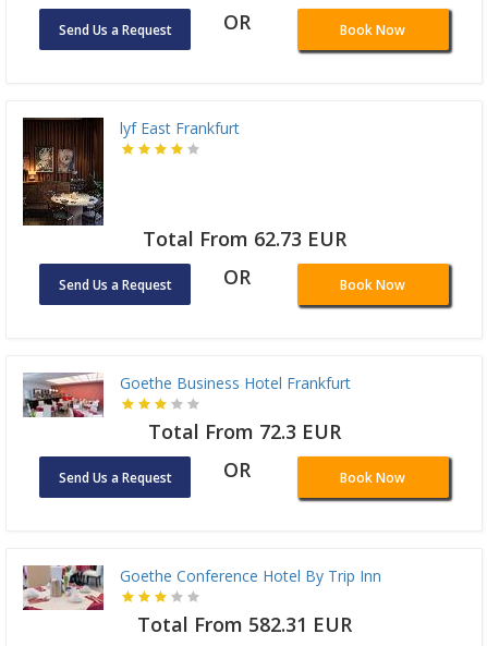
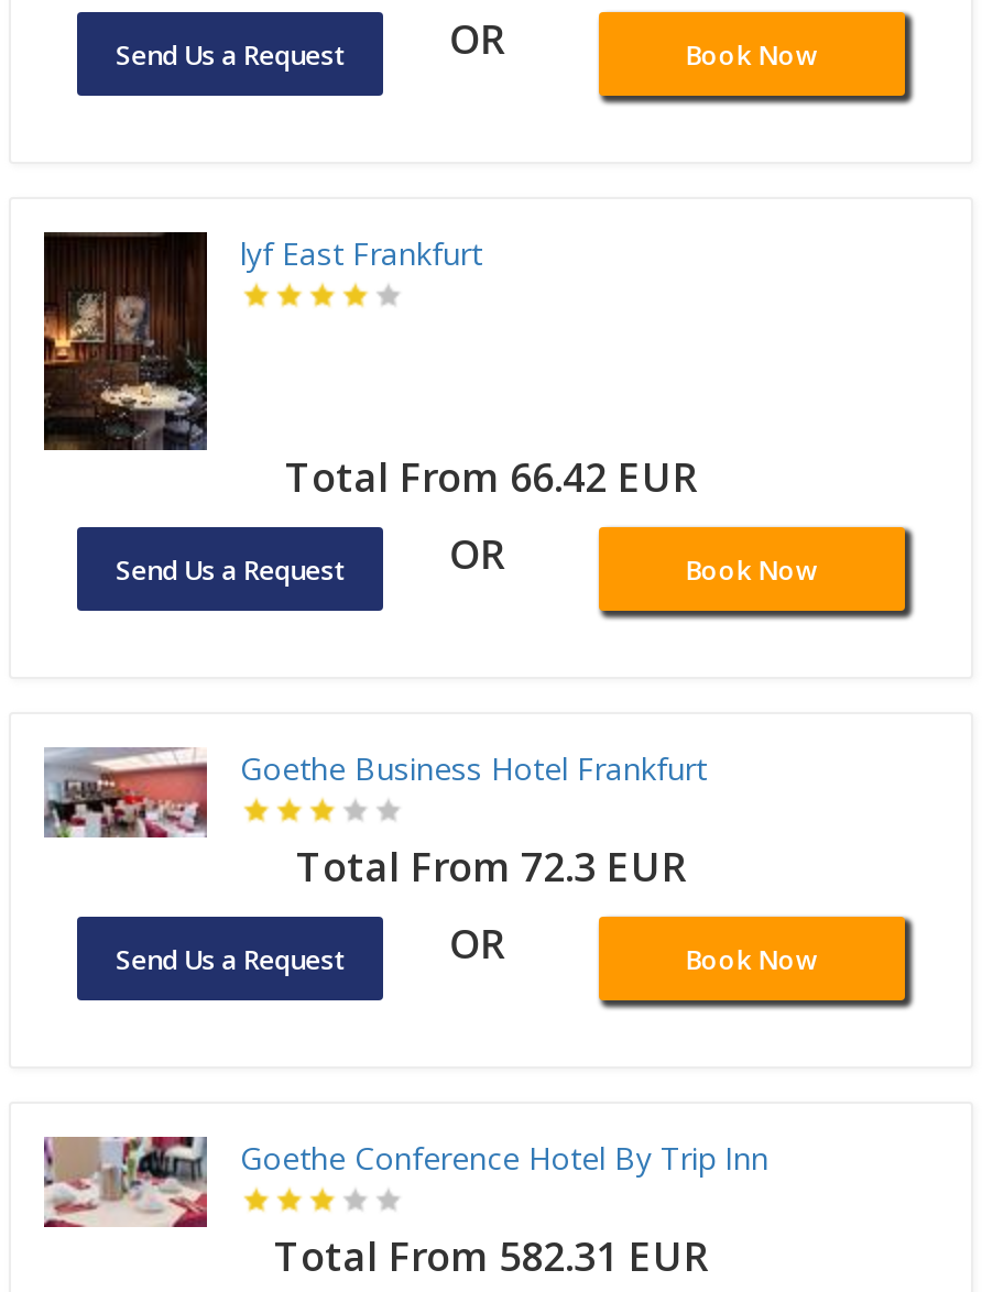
[142,225,346,251] Total From 62.73 EUR -> [285,450,697,502] Total From 66.42 EUR

